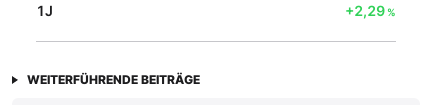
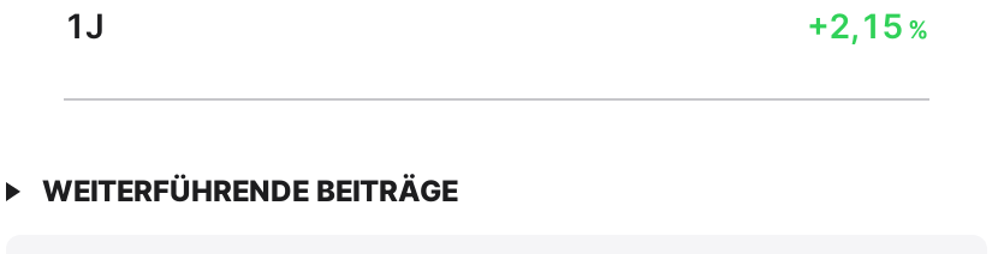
[345,2,396,19] +2,29% -> [807,5,929,46] +2,15%

